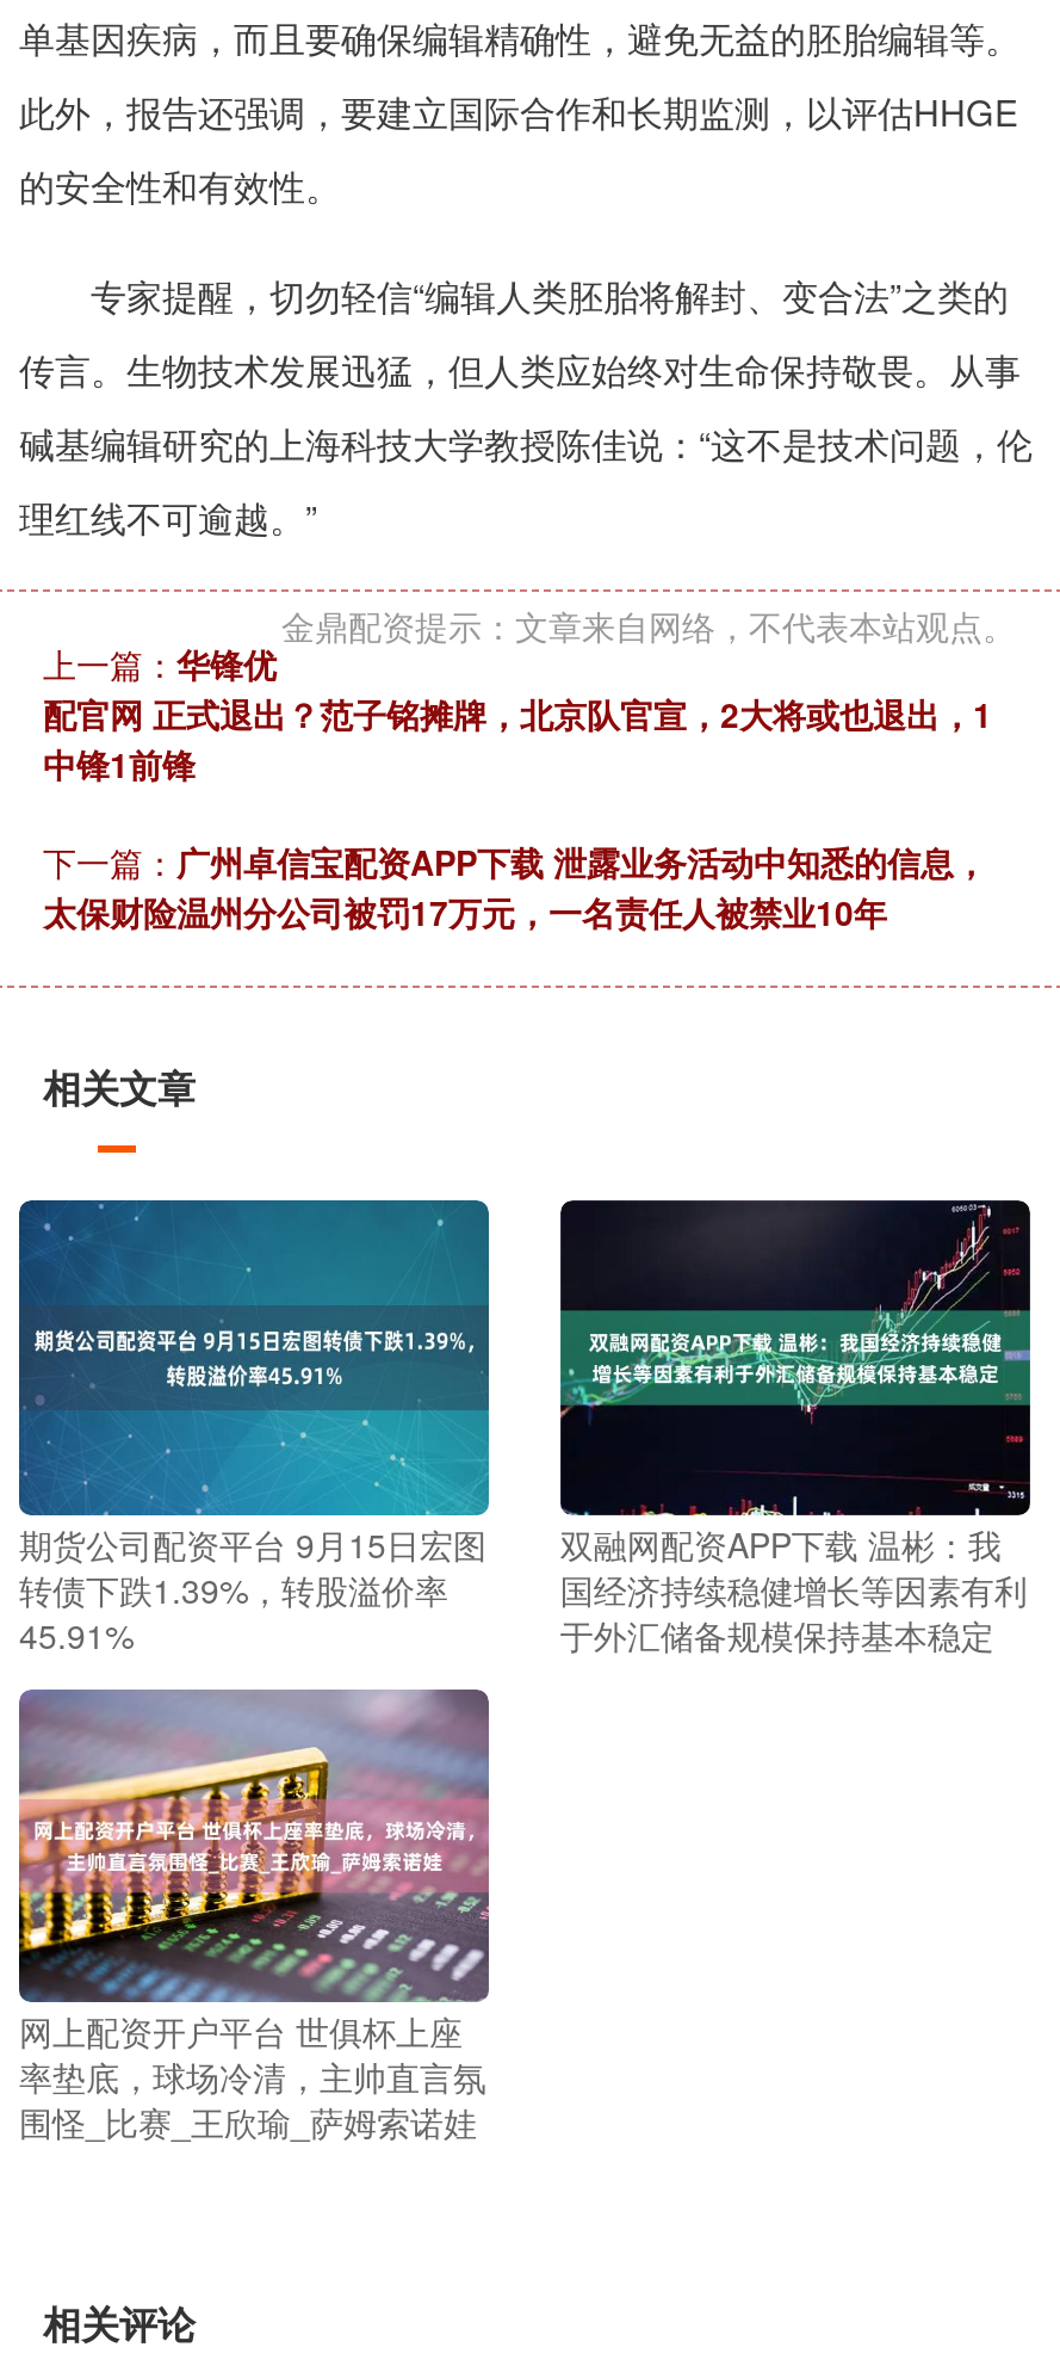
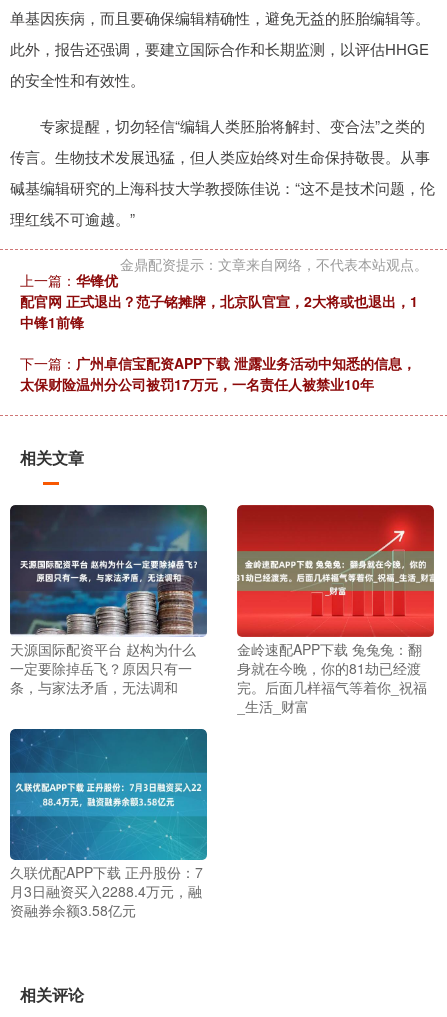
[19,1200,489,1658] [image] | 期货公司配资平台 9月15日宏图 | 转债下跌1.39%，转股溢价率 | 45.91% -> [10,505,207,697] [image] | 天源国际配资平台 赵构为什么 | 一定要除掉岳飞？原因只有一 | 条，与家法矛盾，无法调和
[558,1198,1033,1658] [image] | 双融网配资APP下载 温彬：我 | 国经济持续稳健增长等因素有利 | 于外汇储备规模保持基本稳定 -> [236,504,435,716] [image] | 金岭速配APP下载 兔兔兔：翻 | 身就在今晚，你的81劫已经渡 | 完。后面几样福气等着你_祝福 | _生活_财富
[17,1687,491,2146] [image] | 网上配资开户平台 世俱杯上座 | 率垫底，球场冷清，主帅直言氛 | 围怪_比赛_王欣瑜_萨姆索诺娃 -> [9,728,208,920] [image] | 久联优配APP下载 正丹股份：7 | 月3日融资买入2288.4万元，融 | 资融券余额3.58亿元

